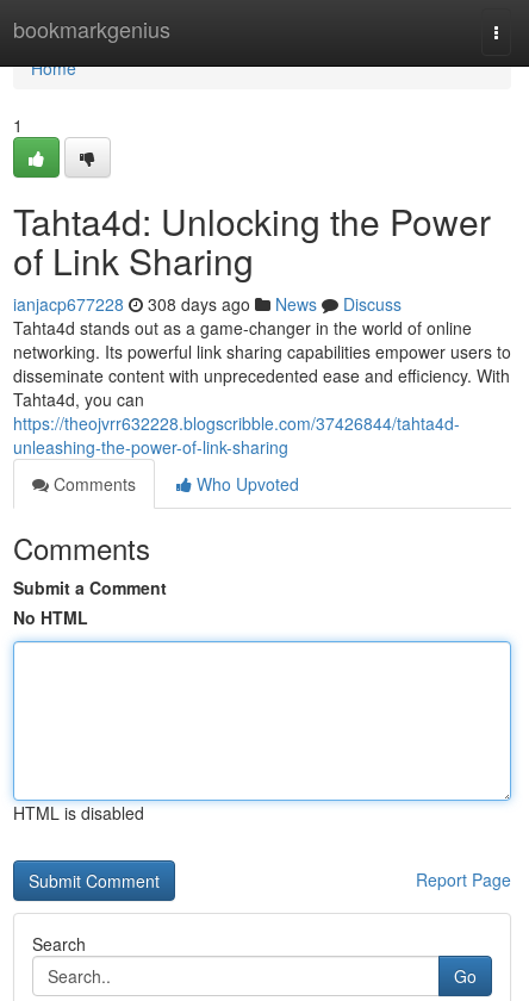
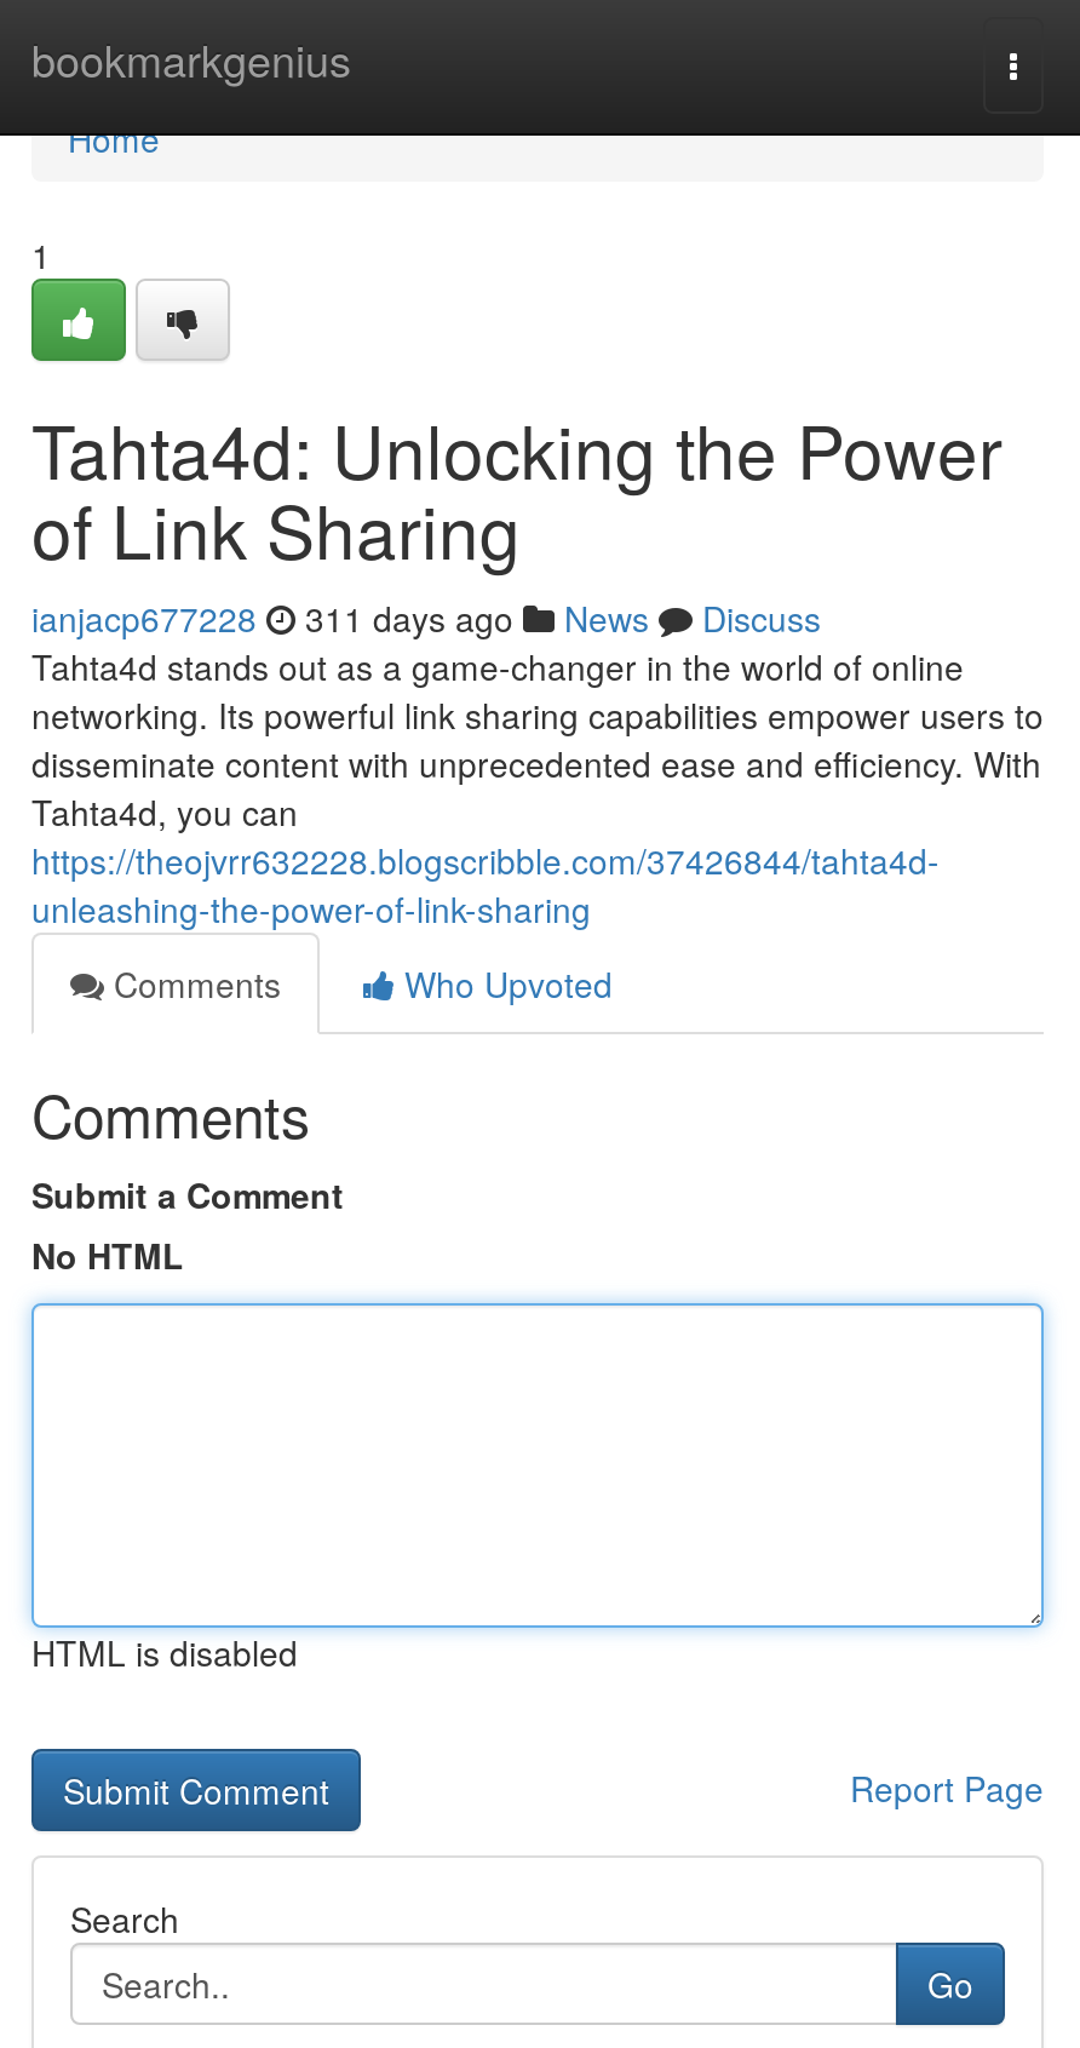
[13,292,402,316] ianjacp677228 308 days ago News Discuss -> [31,593,821,642] ianjacp677228 311 days ago News Discuss

